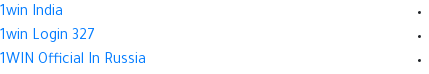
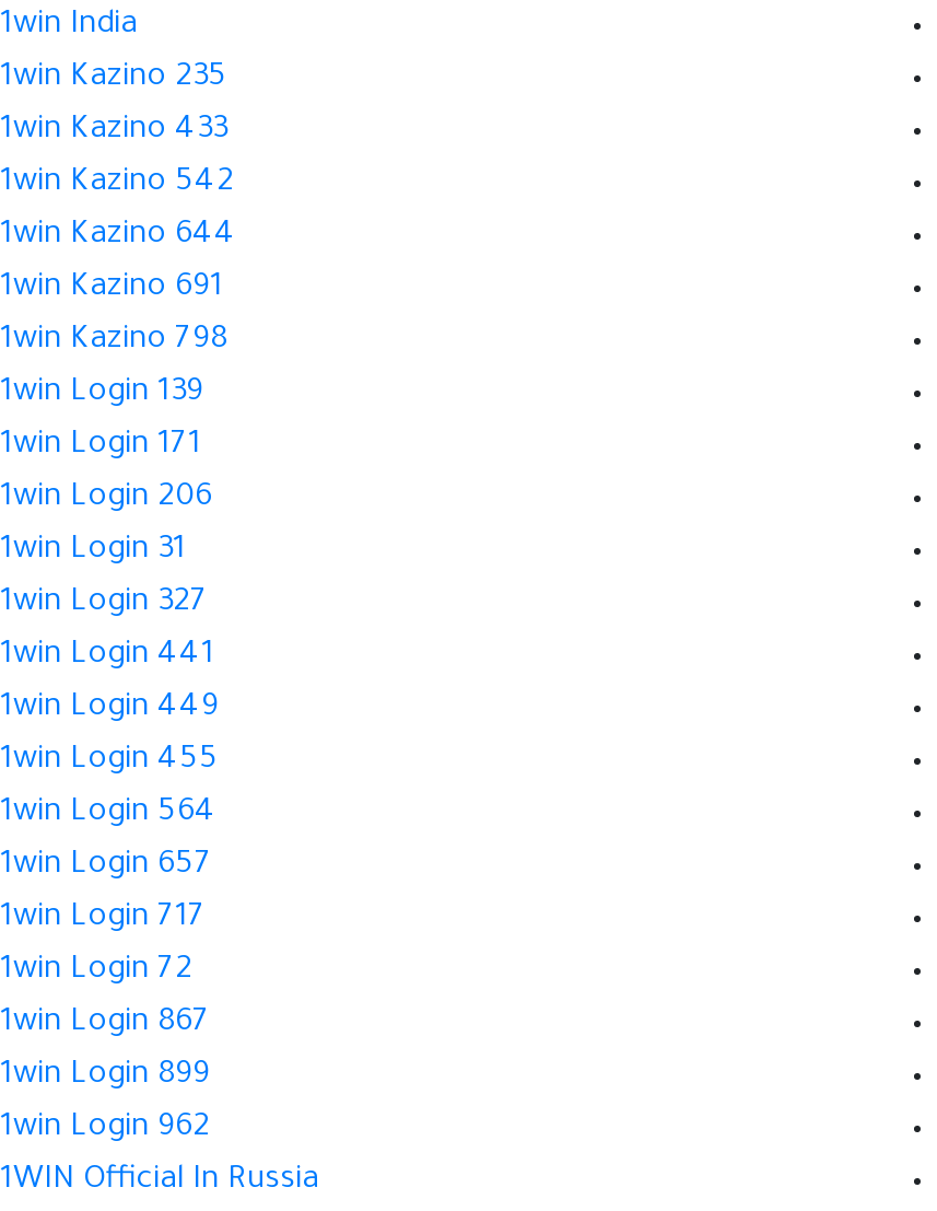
none -> [0,62,236,570] 1win Kazino 235 | 1win Kazino 433 | 1win Kazino 542 | 1win Kazino 644 | 1win Kazino 691 | 1win Kazino 798 | 1win Login 139 | 1win Login 171 | 1win Login 206 | 1win Login 31
none -> [0,640,219,1147] 1win Login 441 | 1win Login 449 | 1win Login 455 | 1win Login 564 | 1win Login 657 | 1win Login 717 | 1win Login 72 | 1win Login 867 | 1win Login 899 | 1win Login 962

